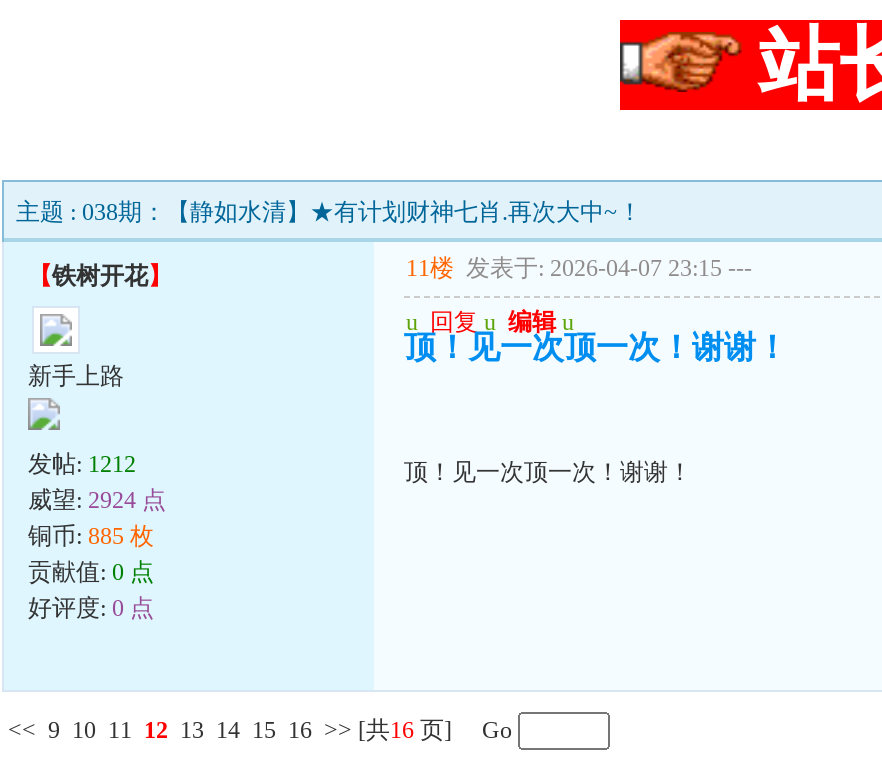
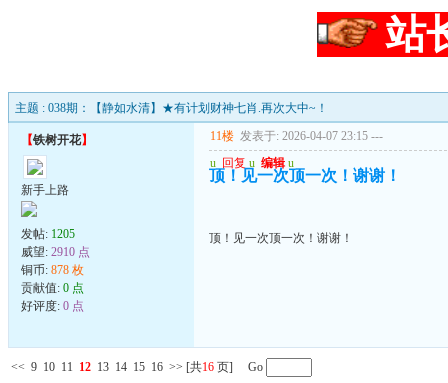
[28,450,136,478] 发帖: 1212 -> [21,227,75,241] 发帖: 1205
[28,486,166,514] 威望: 2924 点 -> [21,245,90,259] 威望: 2910 点
[28,522,154,550] 铜币: 885 枚 -> [21,263,84,277] 铜币: 878 枚

